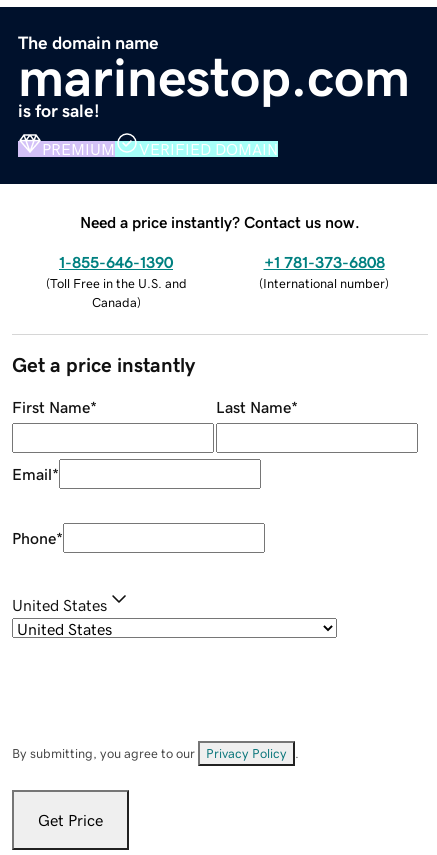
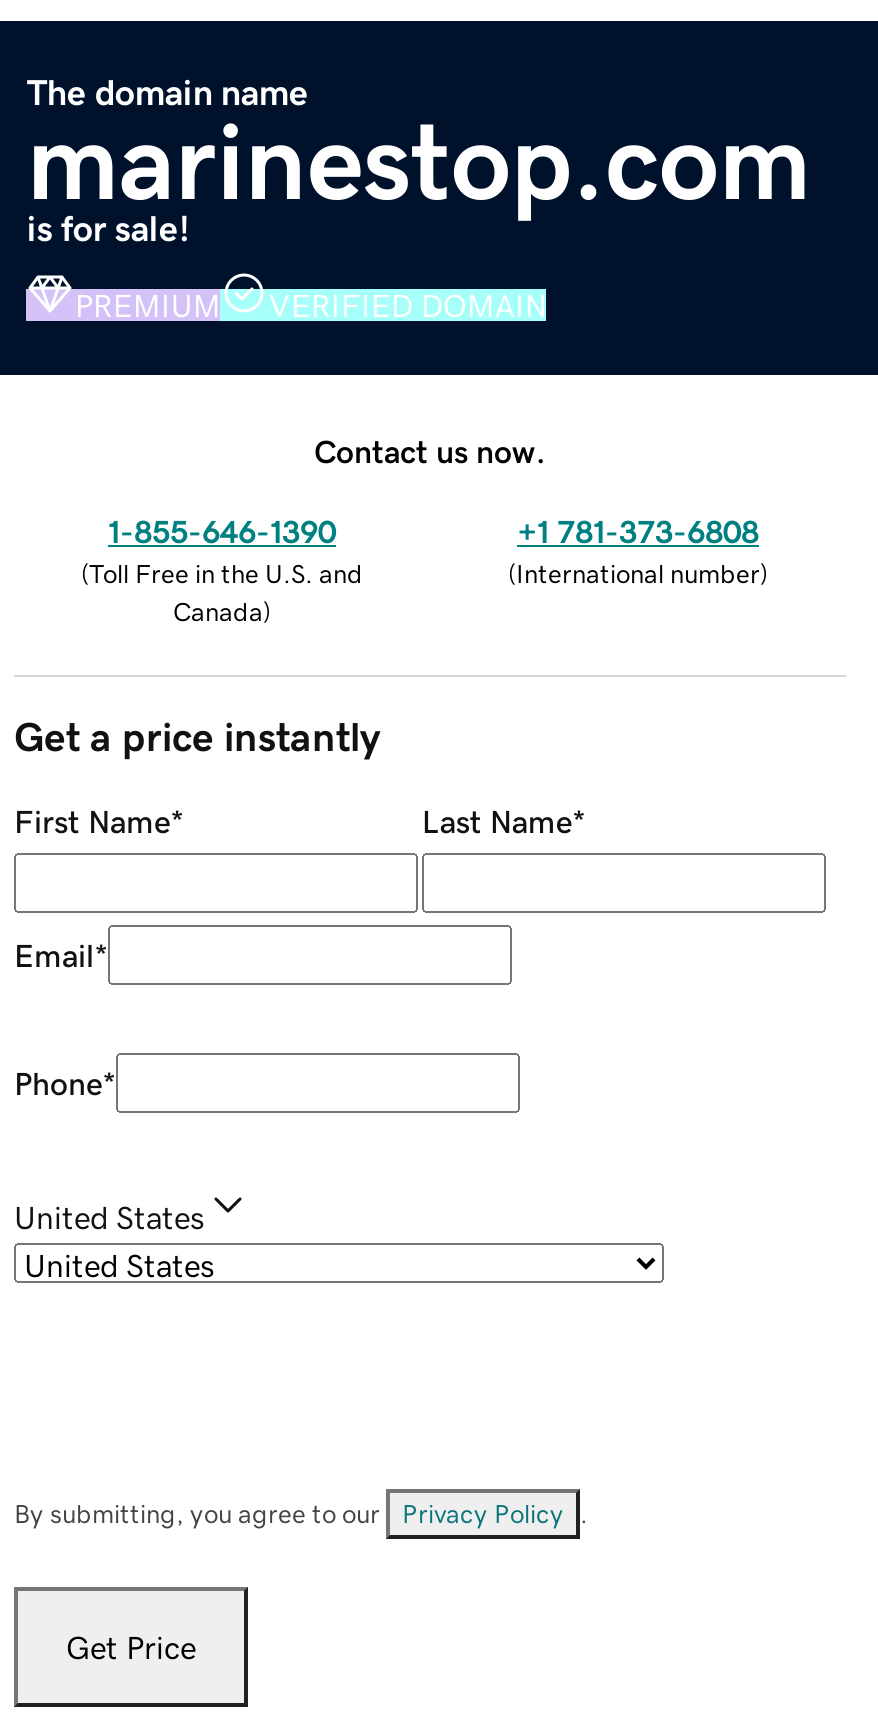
[80,214,360,230] Need a price instantly? Contact us now. -> [314,434,546,466] Contact us now.

